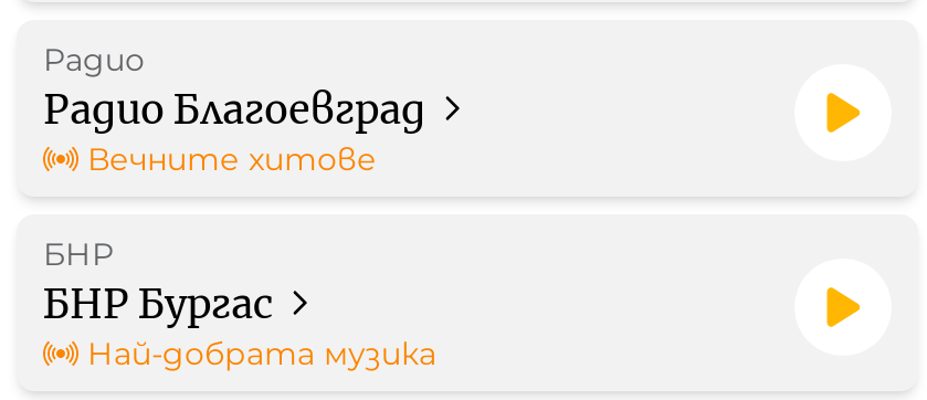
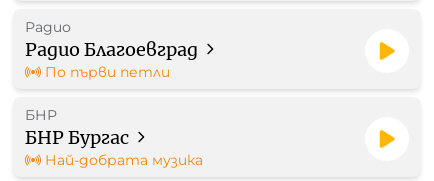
[87,138,377,178] Вечните хитове -> [45,62,170,80] По първи петли

